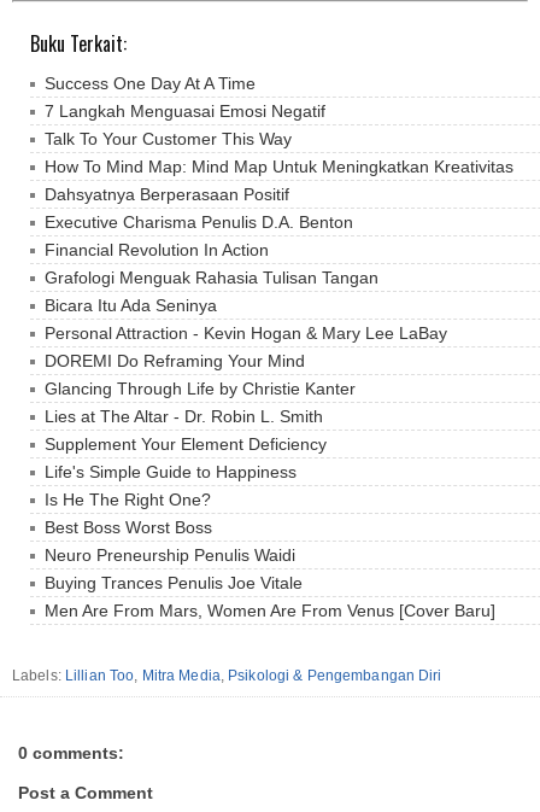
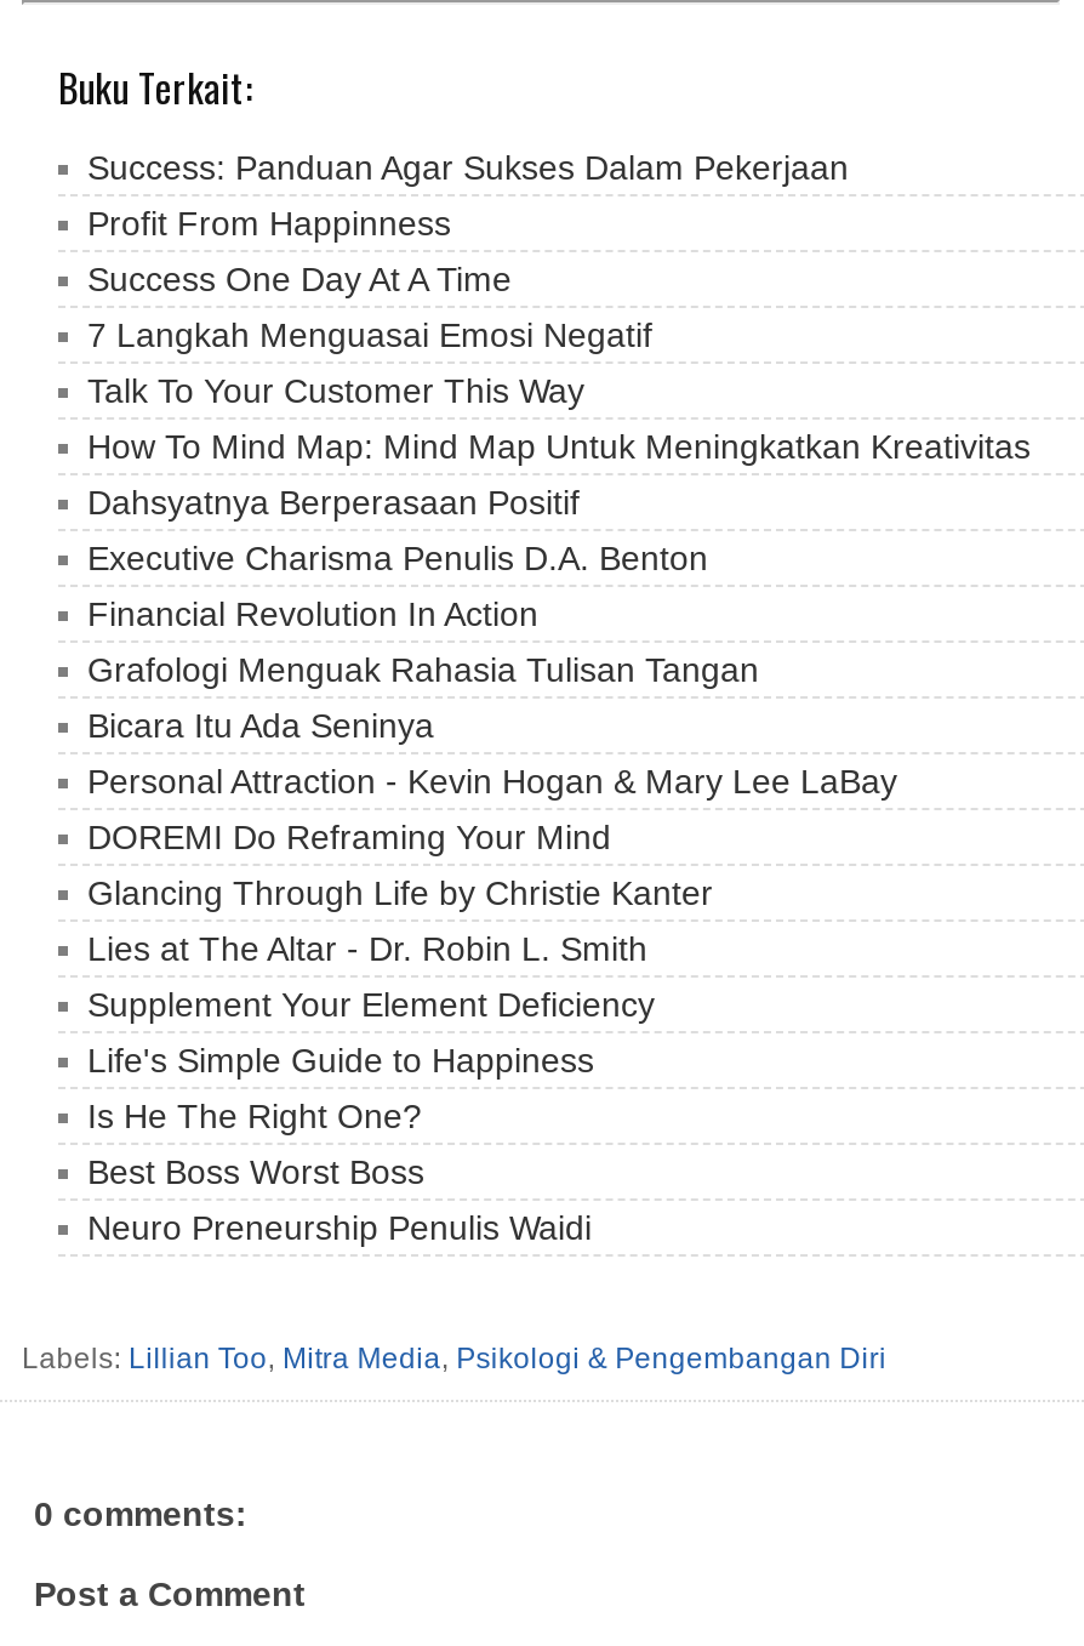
none -> [87,149,849,244] Success: Panduan Agar Sukses Dalam Pekerjaan | Profit From Happinness
moved [45,74,513,565] -> [87,261,1031,1248]: Success One Day At A Time | 7 Langkah Menguasai Emosi Negatif | Talk To Your Customer This Way | ... | Best Boss Worst Boss | Neuro Preneurship Penulis Waidi
[45,574,495,621] Buying Trances Penulis Joe Vitale | Men Are From Mars, Women Are From Venus [Cover Baru] -> none

